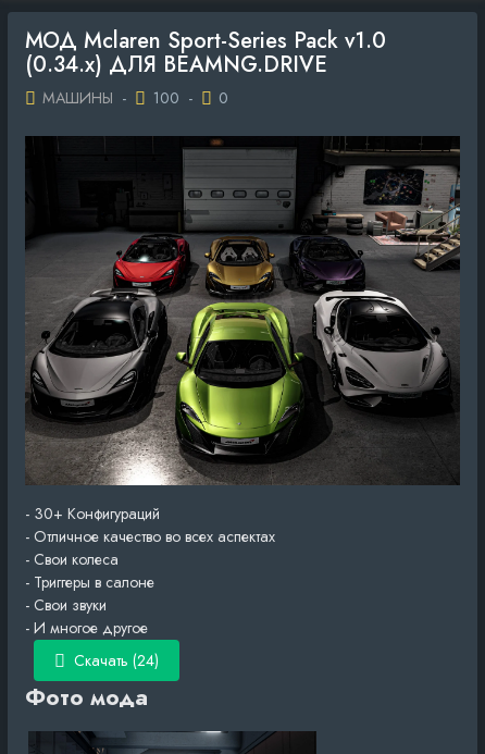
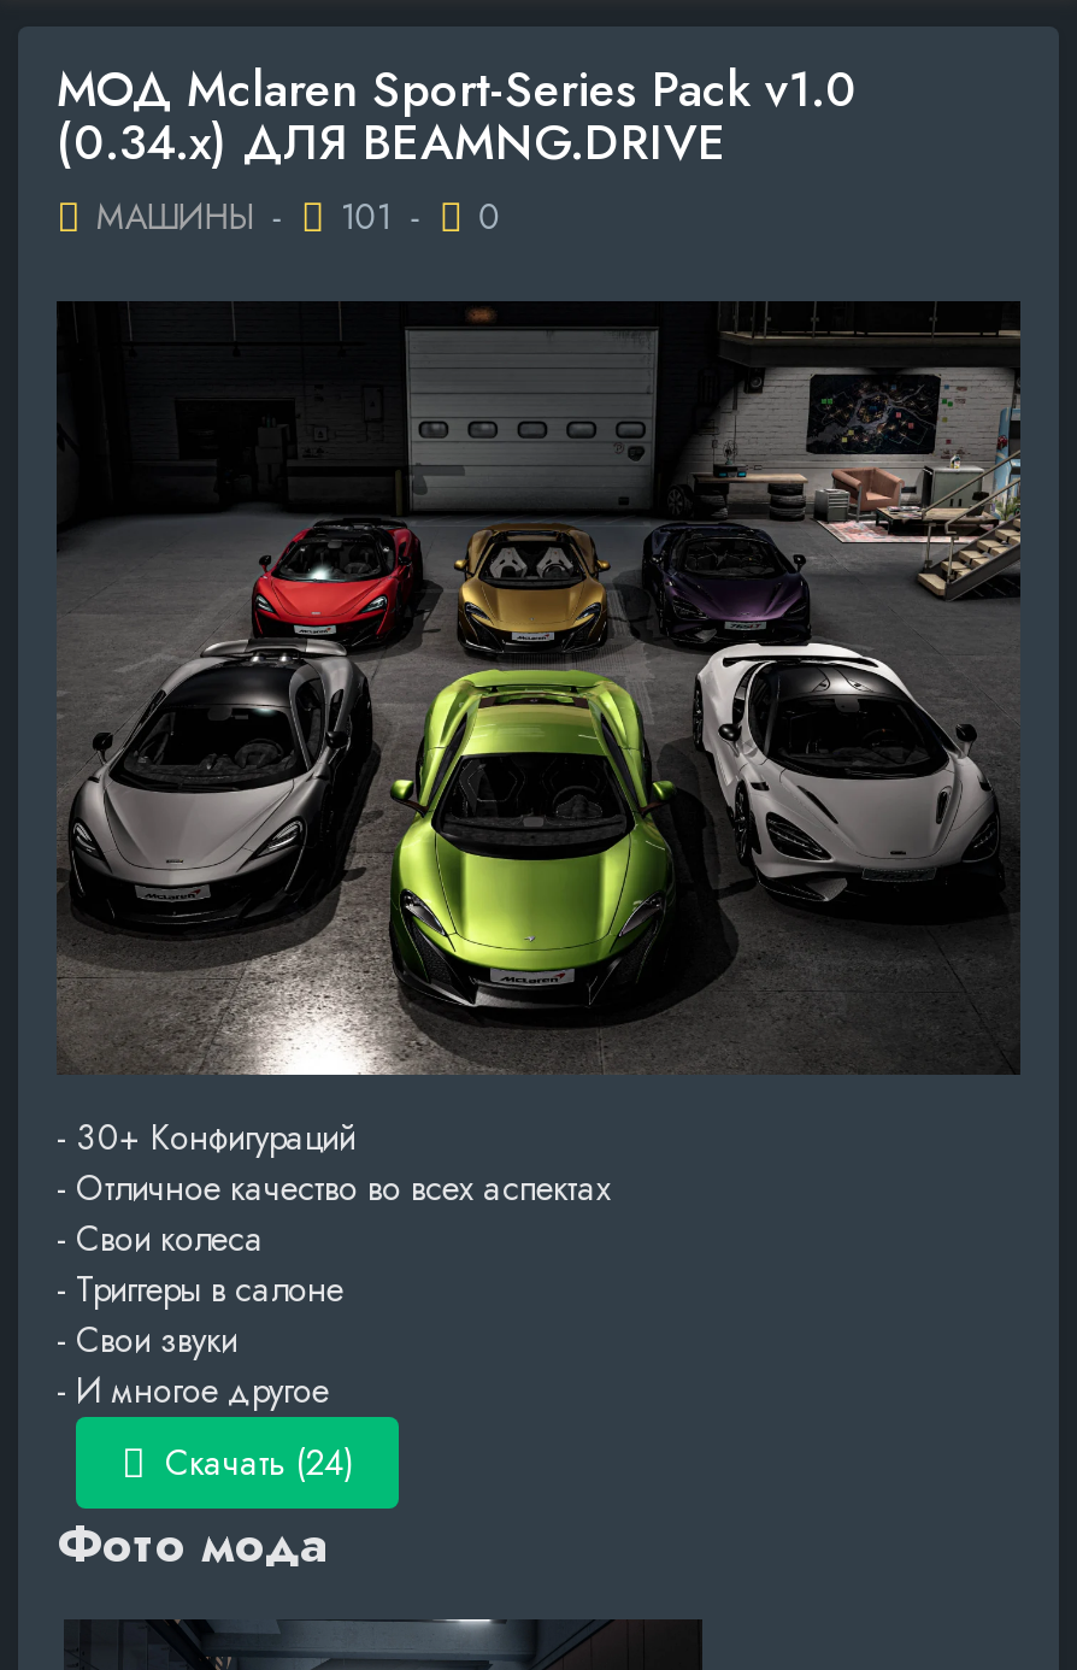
[38,87,229,109] МАШИНЫ - 100 - 0 -> [86,193,500,241] МАШИНЫ - 101 - 0

